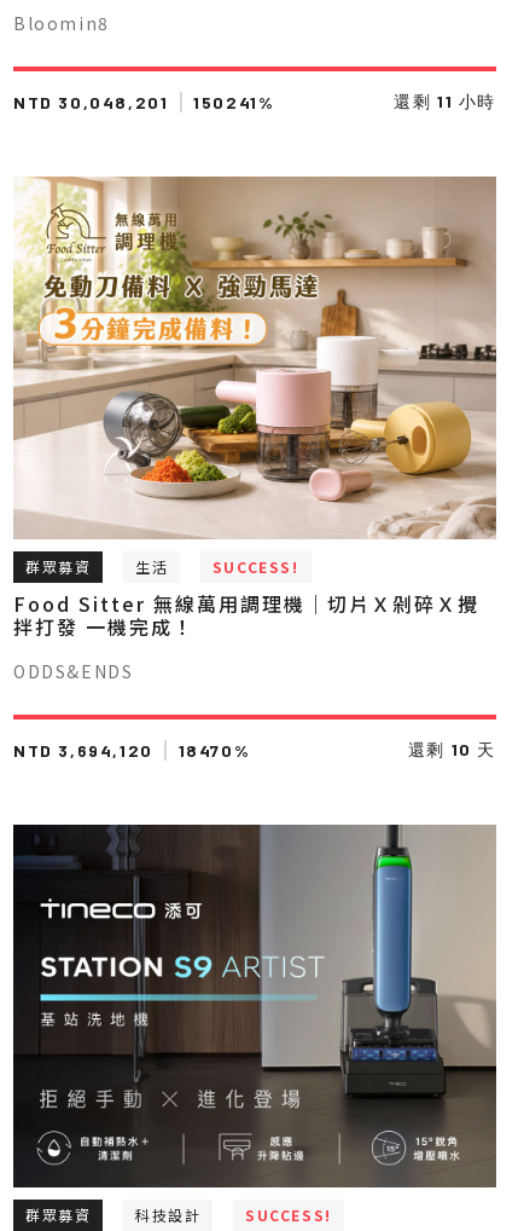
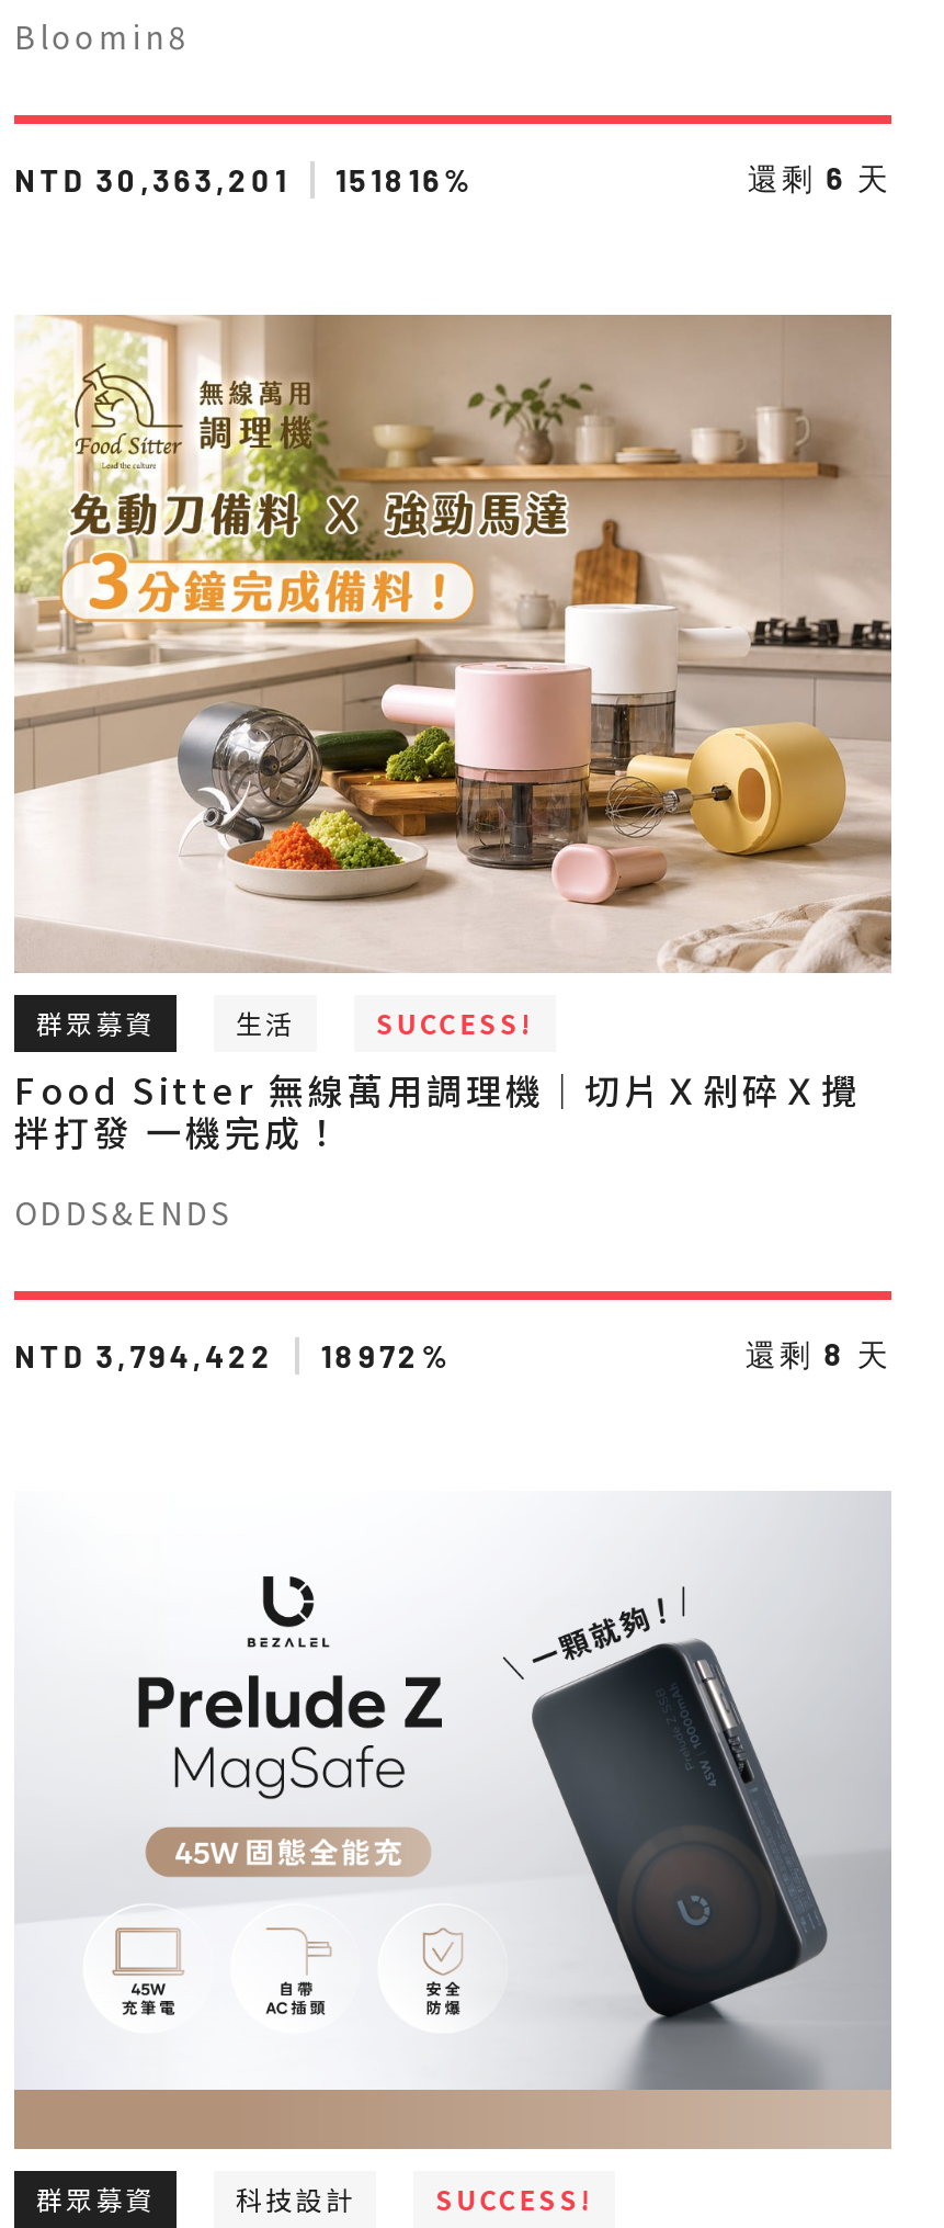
[13,90,496,112] NTD 30,048,201 | 150241% | 還剩11小時 -> [14,158,891,197] NTD 30,363,201 | 151816% | 還剩6天
[13,739,153,760] NTD 3,694,120 -> [14,1336,275,1373] NTD 3,794,422
[173,739,250,760] 18470% -> [310,1336,451,1373] 18972%
[408,738,496,759] 還剩10天 -> [745,1334,891,1371] 還剩8天
[12,823,496,1189] [image] -> [12,1491,889,2151] [image]

